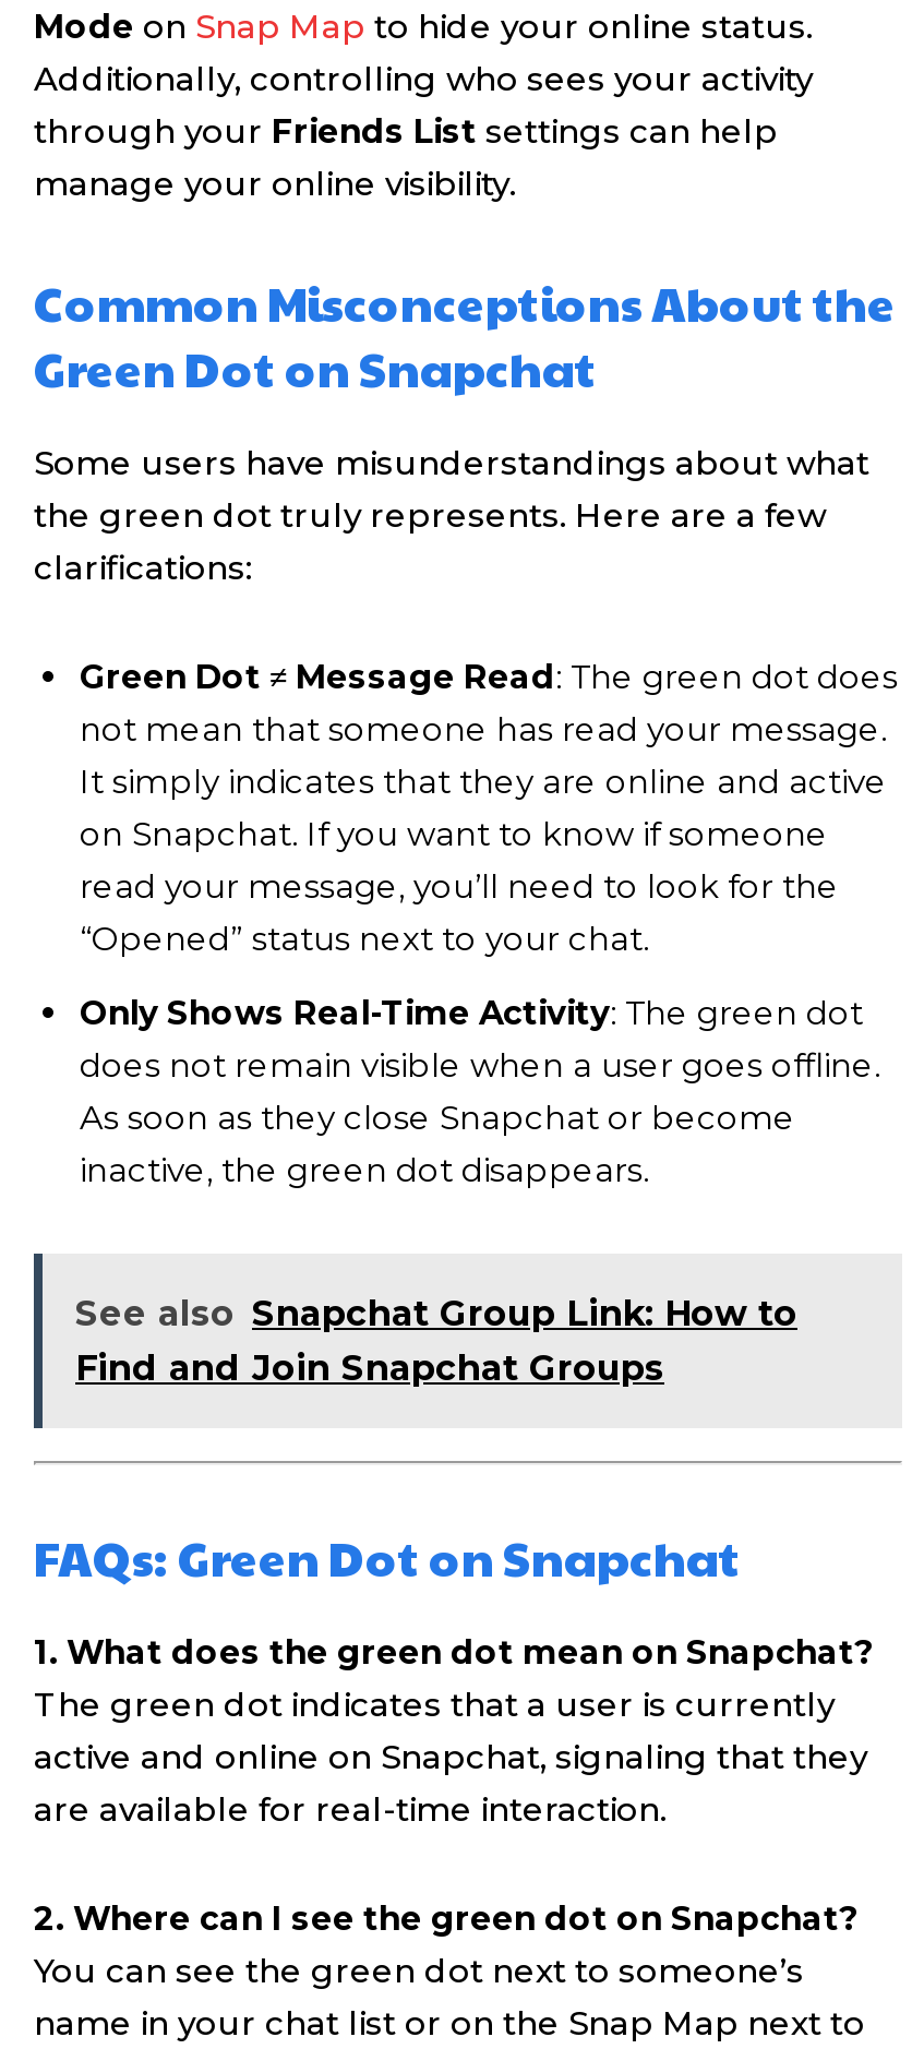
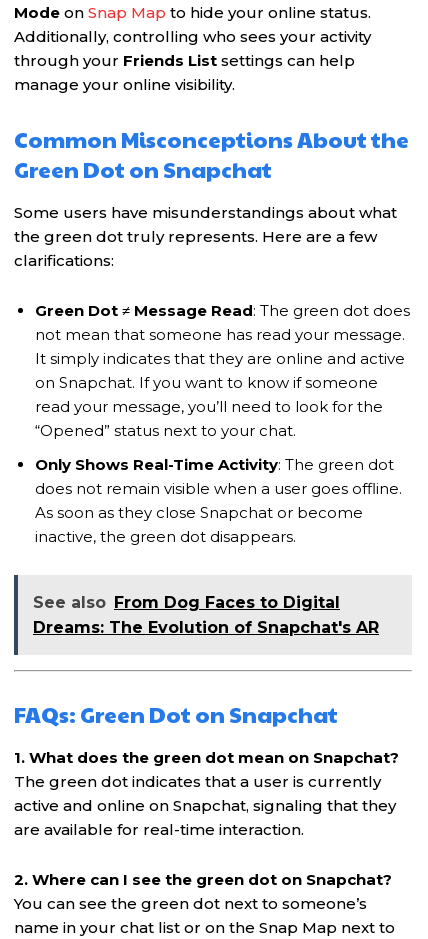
[75,1293,797,1389] See also Snapchat Group Link: How to | Find and Join Snapchat Groups -> [33,593,379,637] See also From Dog Faces to Digital | Dreams: The Evolution of Snapchat's AR

